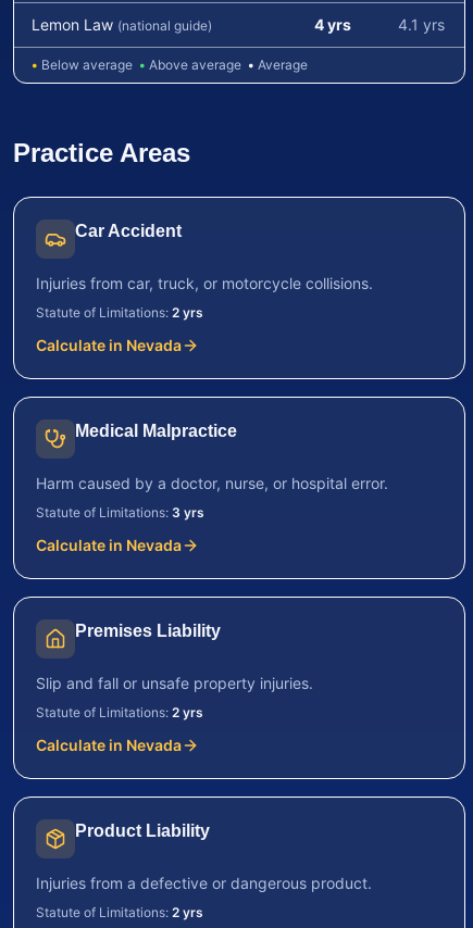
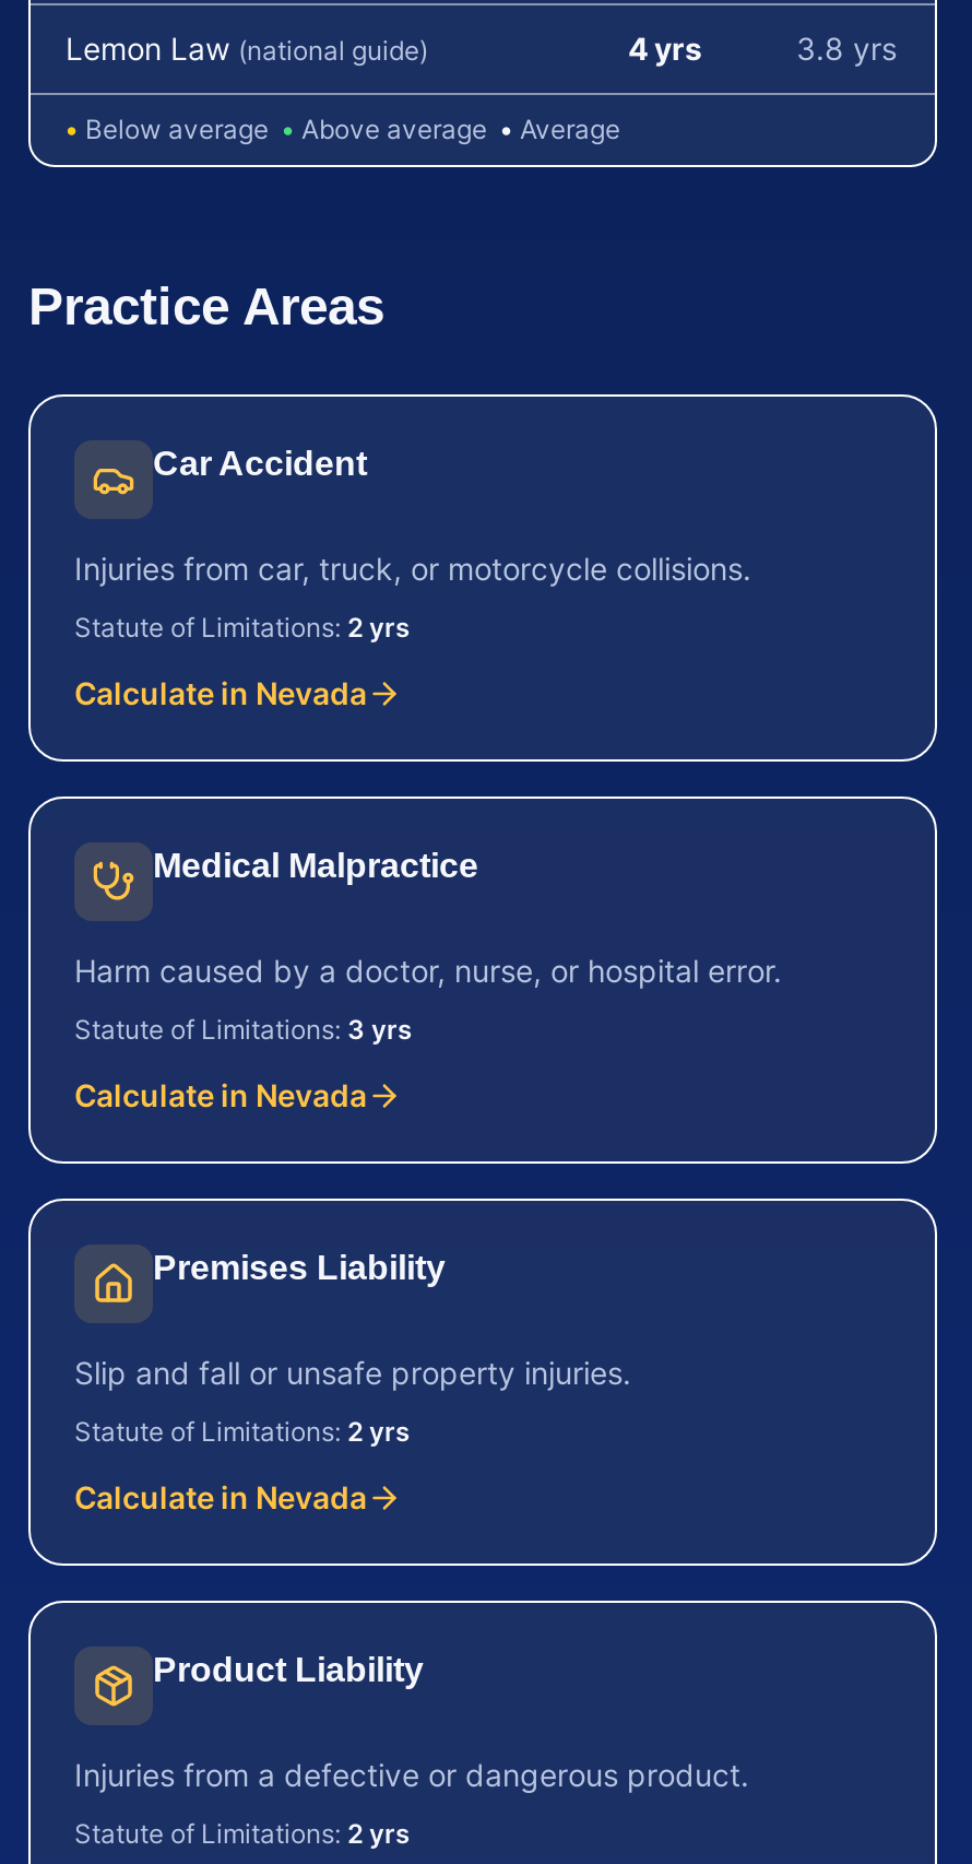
[398,15,445,34] 4.1 yrs -> [796,30,897,67] 3.8 yrs

